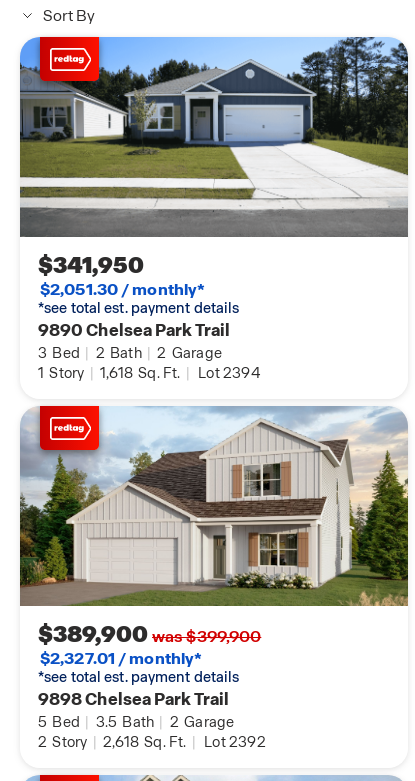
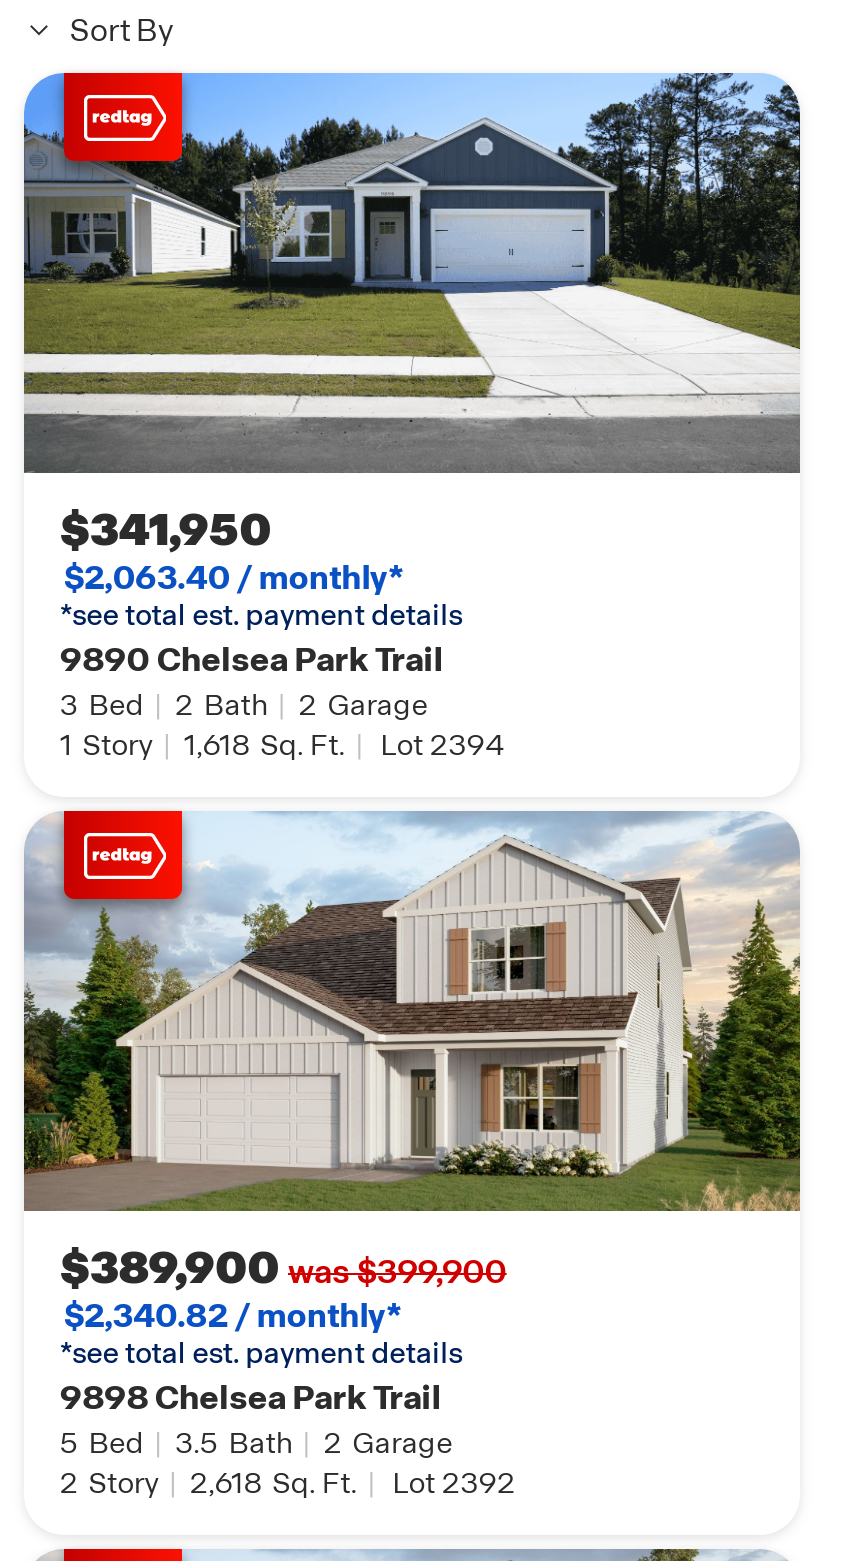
[40,279,205,300] $2,051.30 / monthly* -> [64,557,404,599] $2,063.40 / monthly*
[40,648,202,669] $2,327.01 / monthly* -> [64,1295,402,1337] $2,340.82 / monthly*

